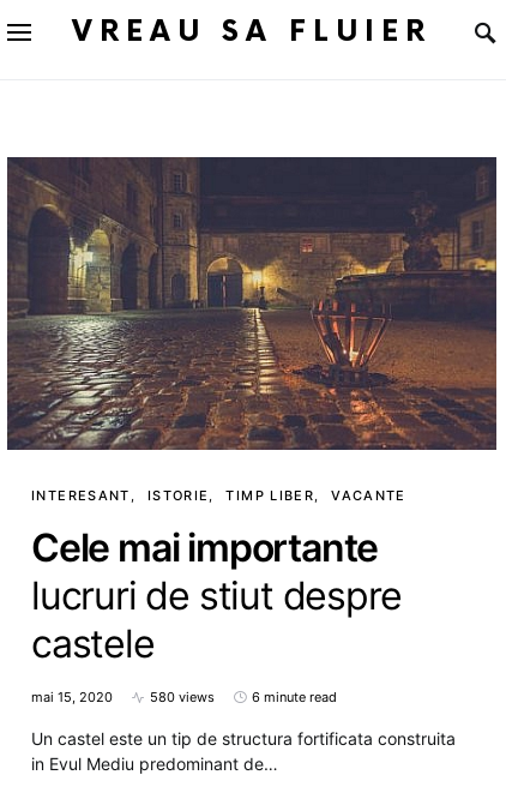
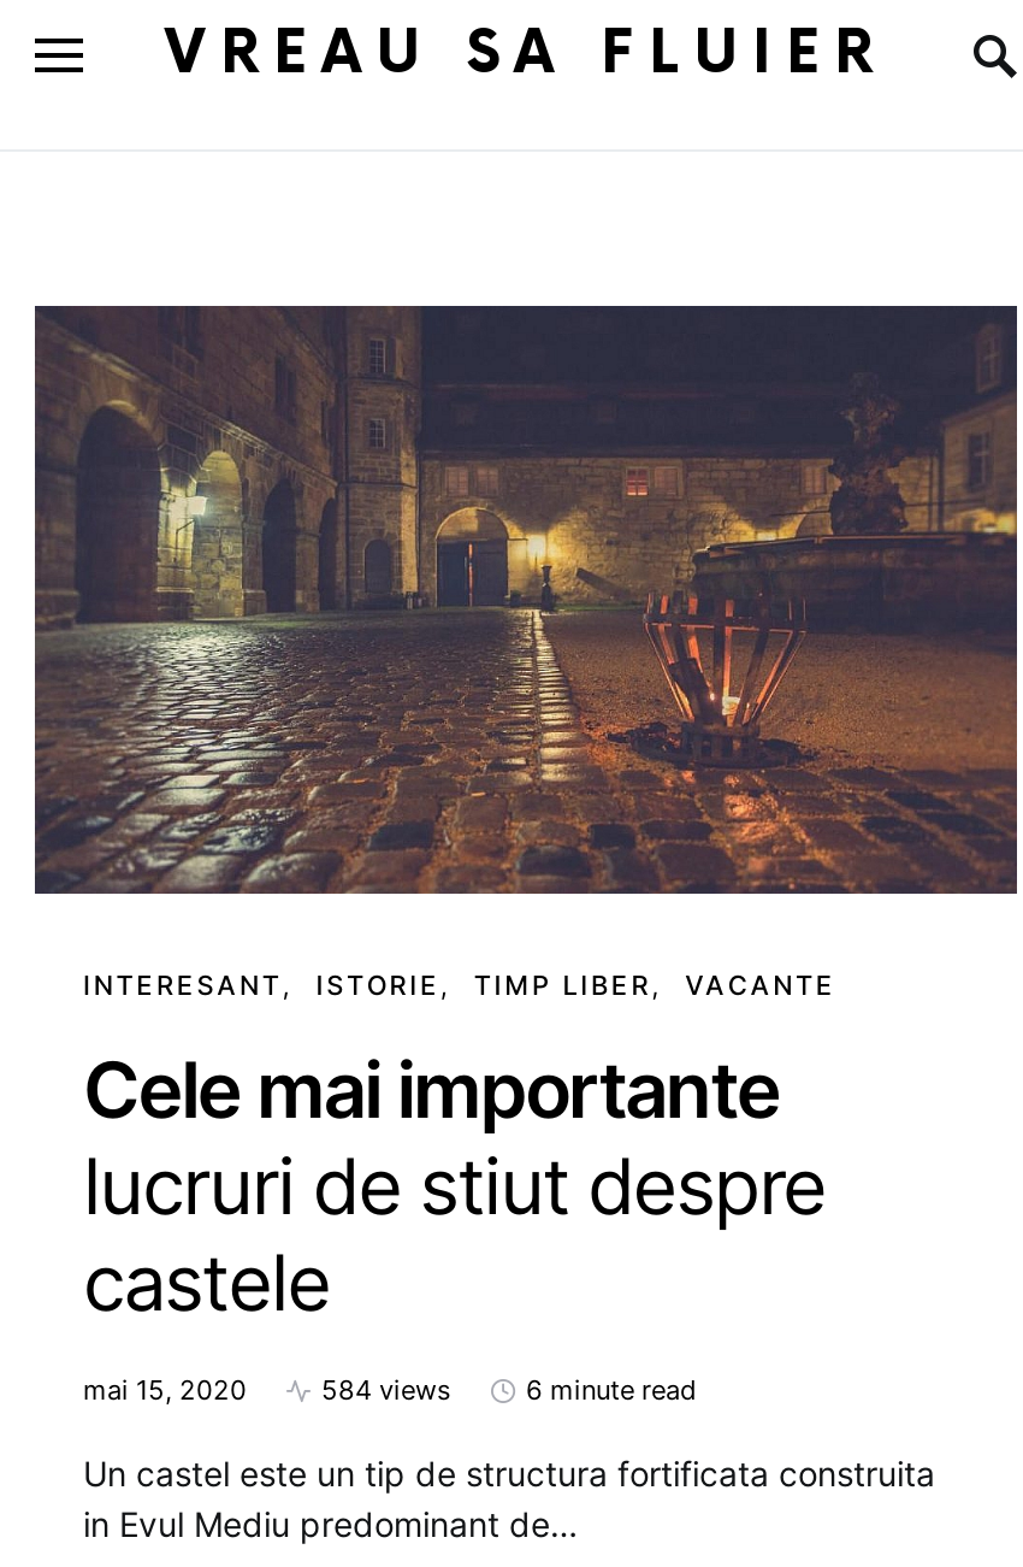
[150,689,215,705] 580 views -> [321,1373,451,1407] 584 views

